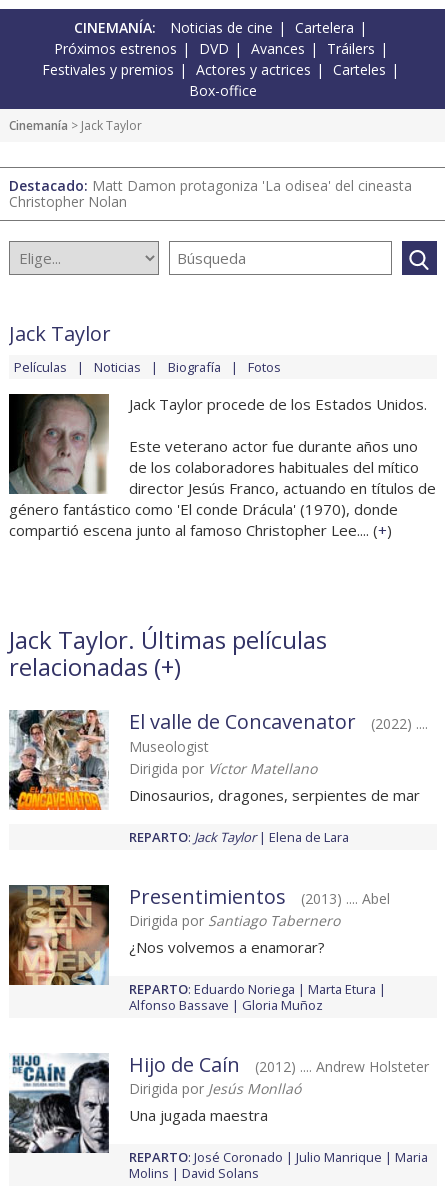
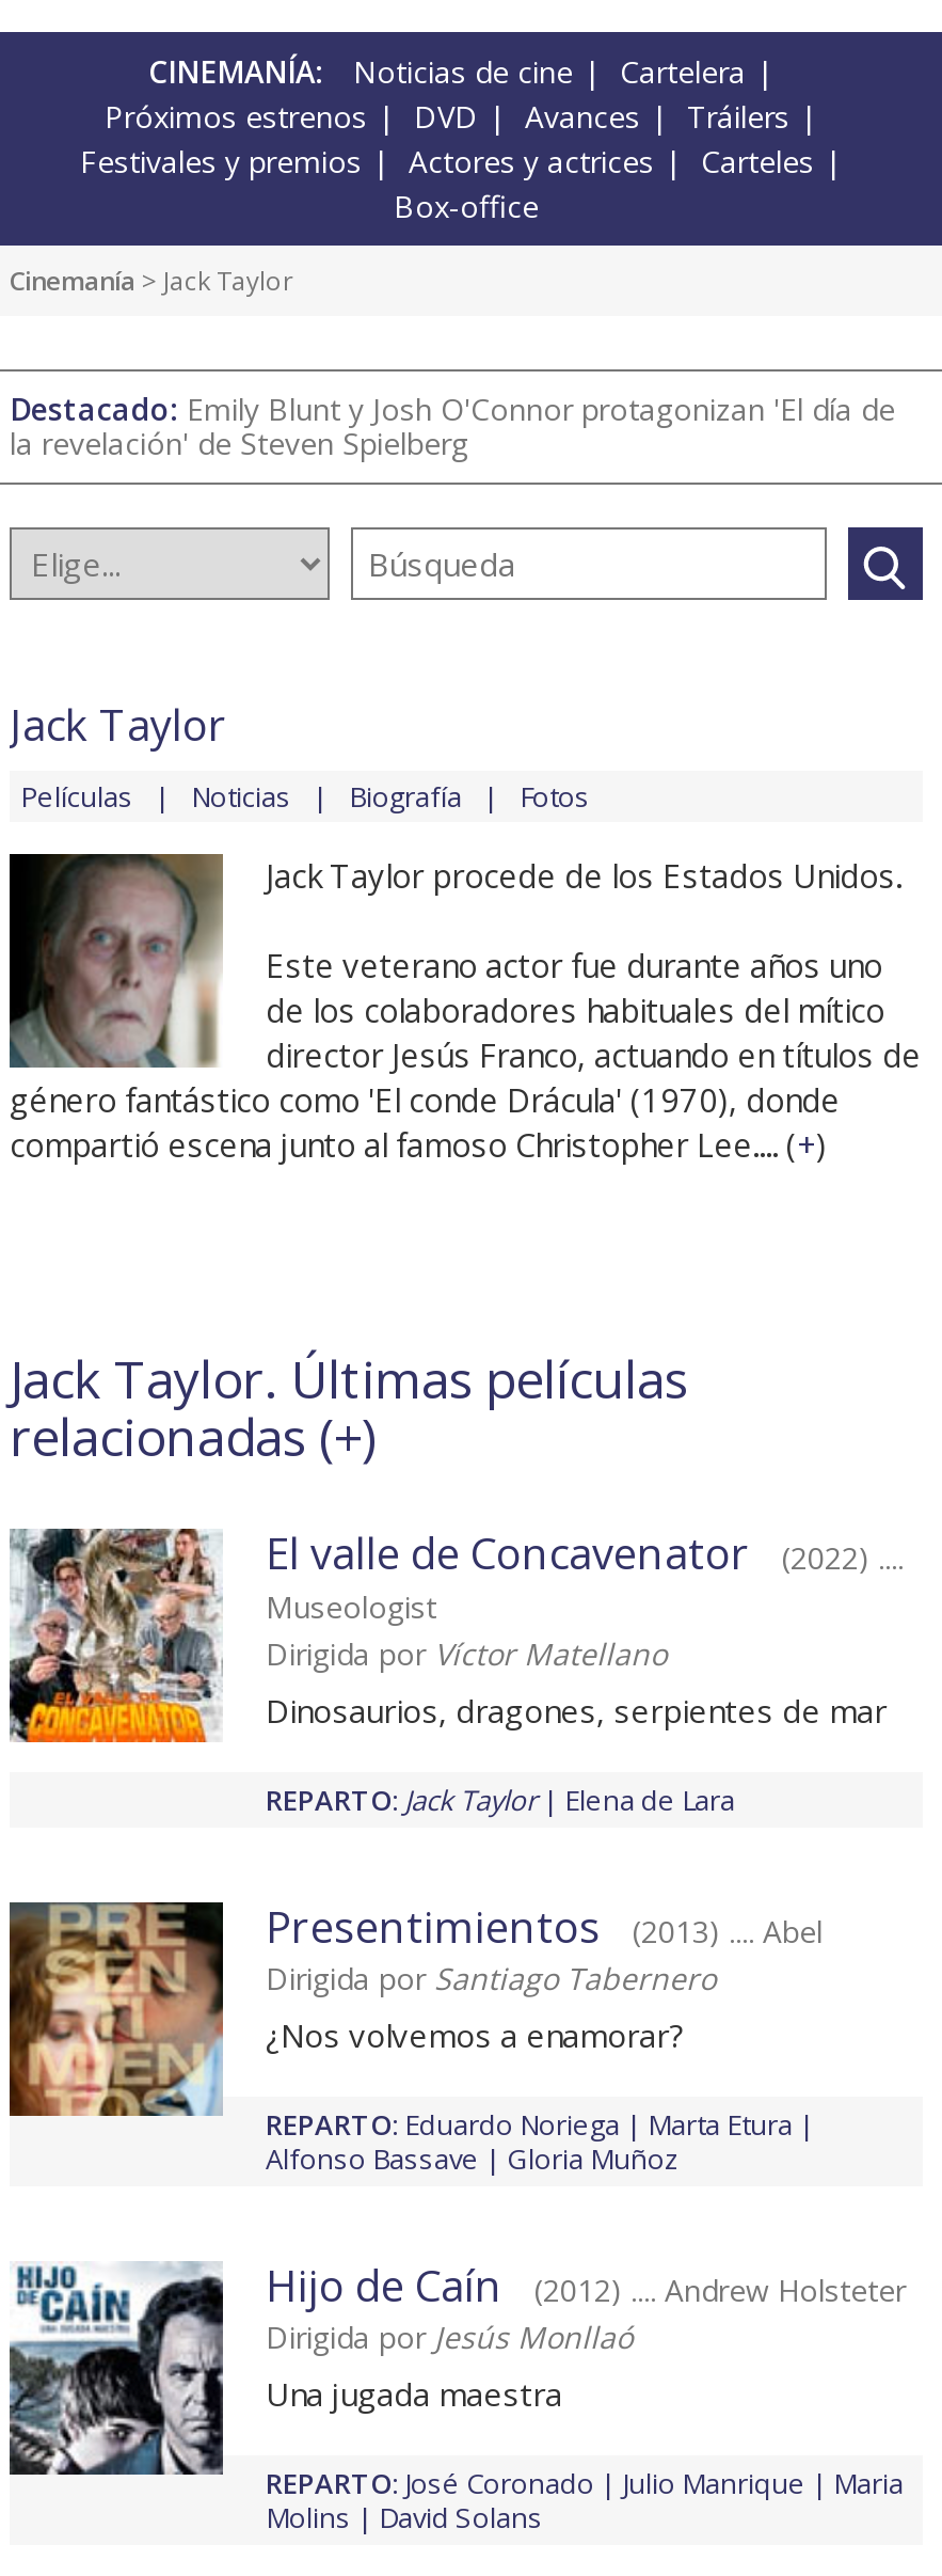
[9,176,412,211] Destacado: Matt Damon protagoniza 'La odisea' del cineasta | Christopher Nolan -> [10,389,895,464] Destacado: Emily Blunt y Josh O'Connor protagonizan 'El día de | la revelación' de Steven Spielberg

